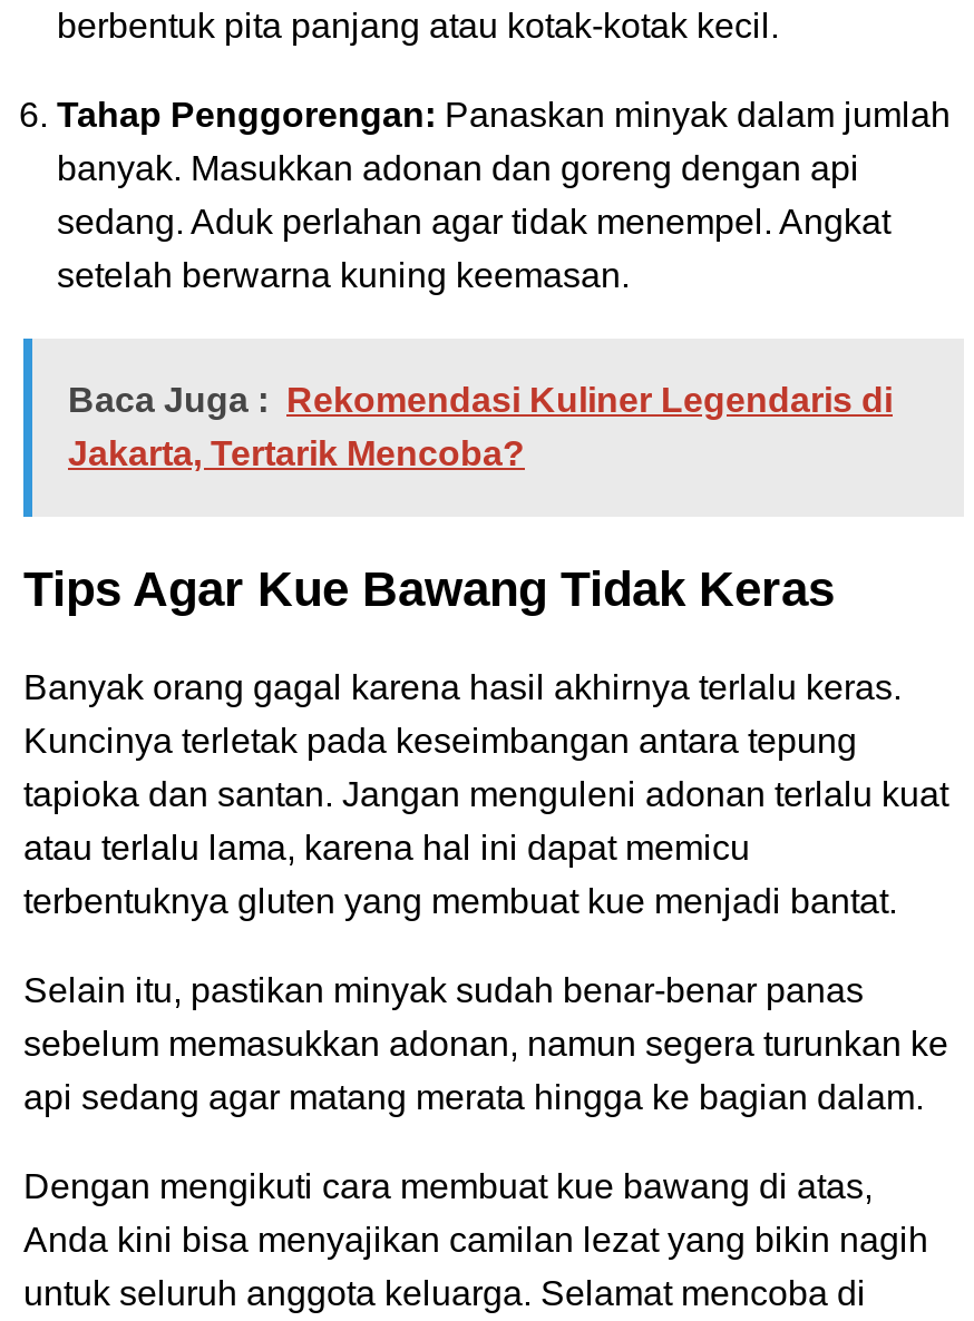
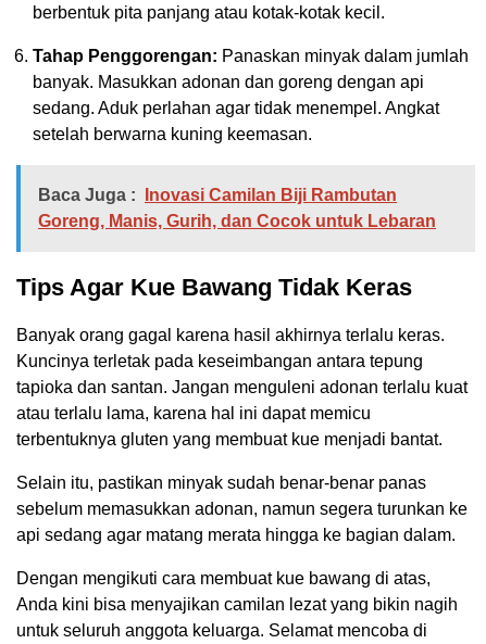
[68,382,893,473] Baca Juga : Rekomendasi Kuliner Legendaris di | Jakarta, Tertarik Mencoba? -> [38,186,436,231] Baca Juga : Inovasi Camilan Biji Rambutan | Goreng, Manis, Gurih, dan Cocok untuk Lebaran

